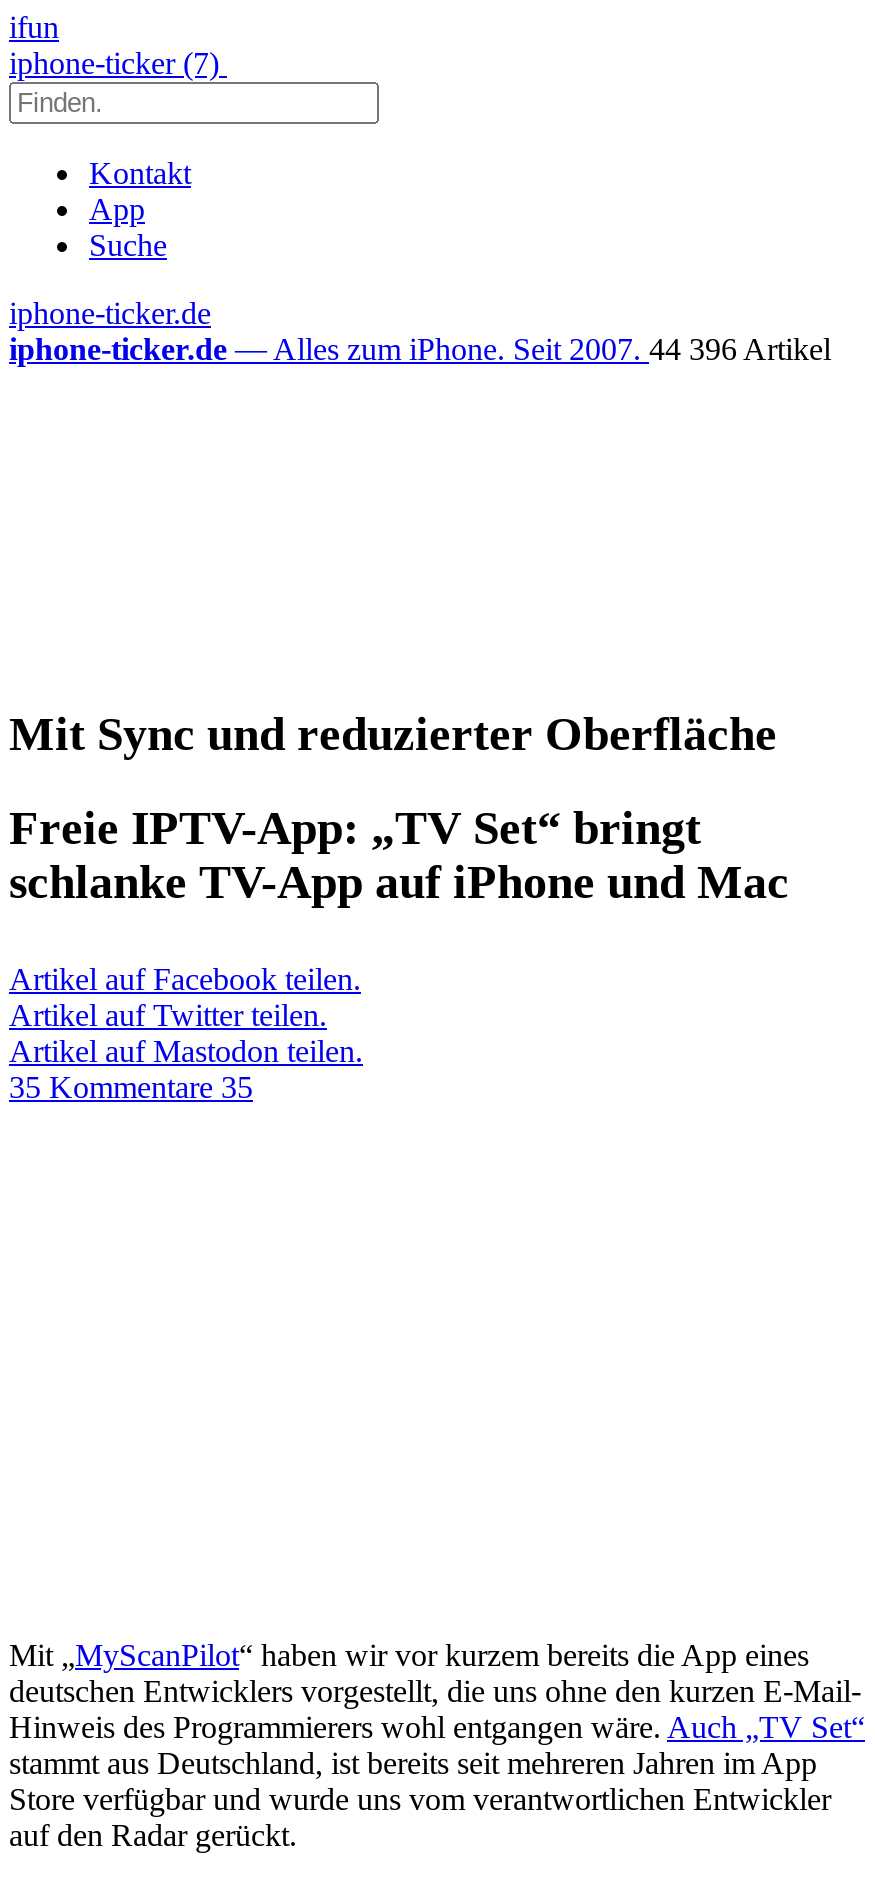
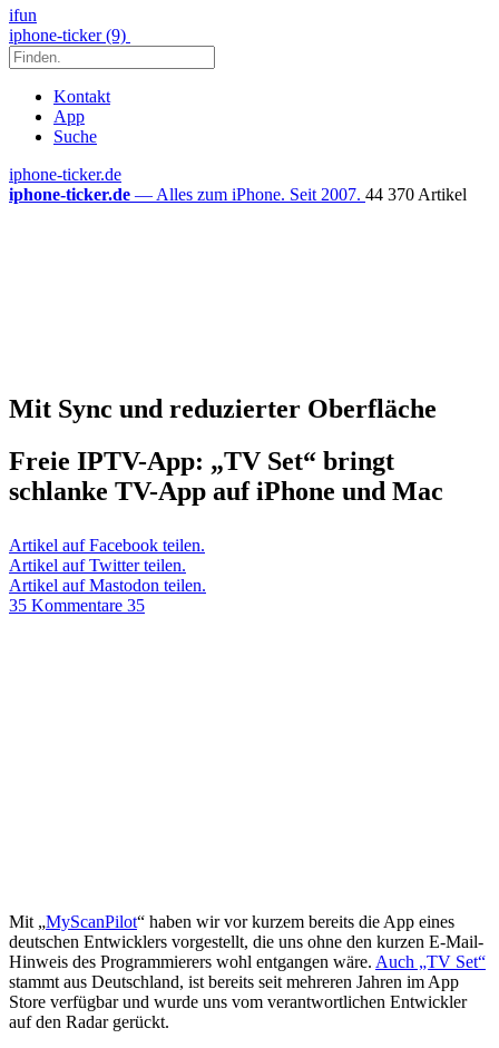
[9,46,227,80] iphone-ticker (7) -> [9,26,130,45] iphone-ticker (9)
[9,332,831,366] iphone-ticker.de — Alles zum iPhone. Seit 2007. 44 396 Artikel -> [9,185,467,204] iphone-ticker.de — Alles zum iPhone. Seit 2007. 44 370 Artikel

